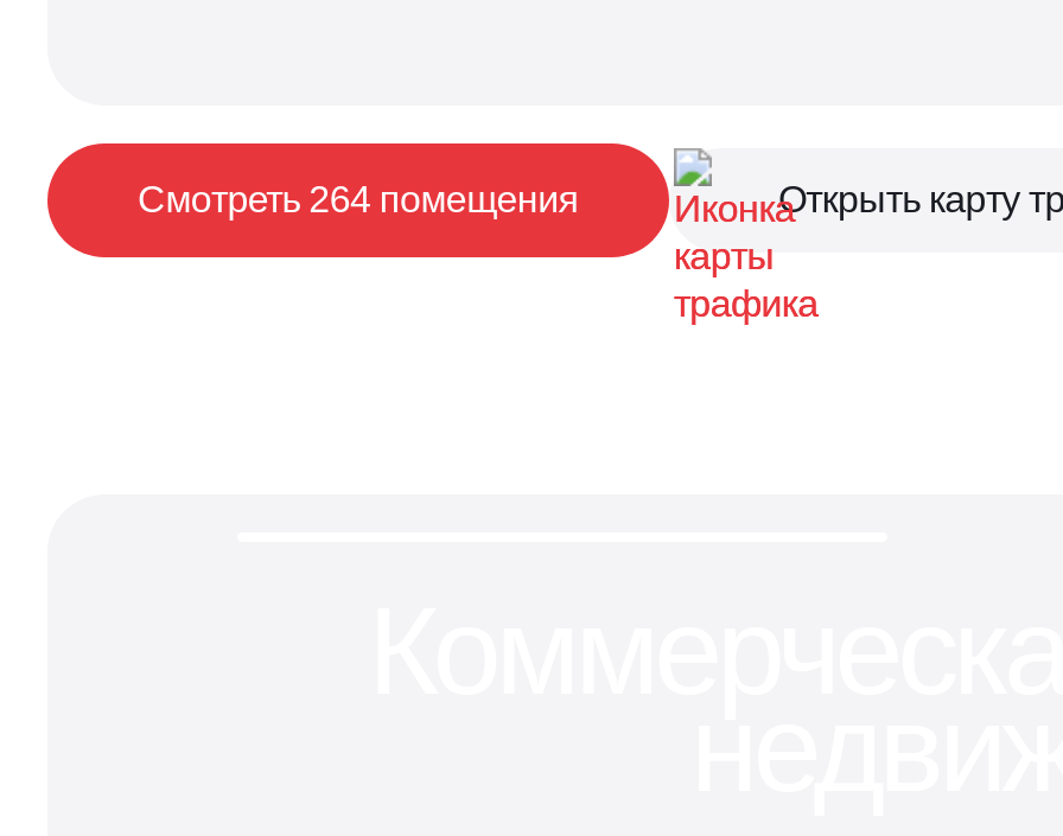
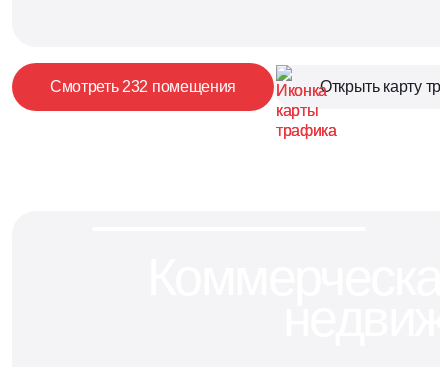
[138,179,579,219] Смотреть 264 помещения -> [50,78,236,95] Смотреть 232 помещения

